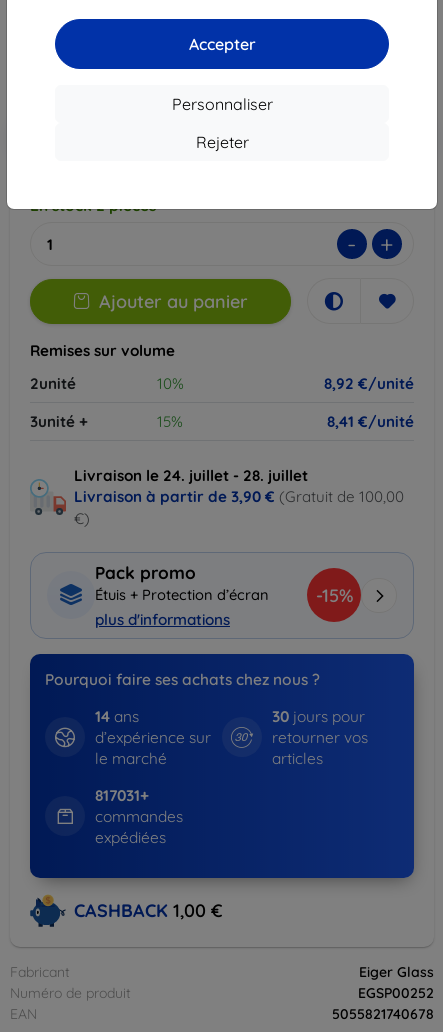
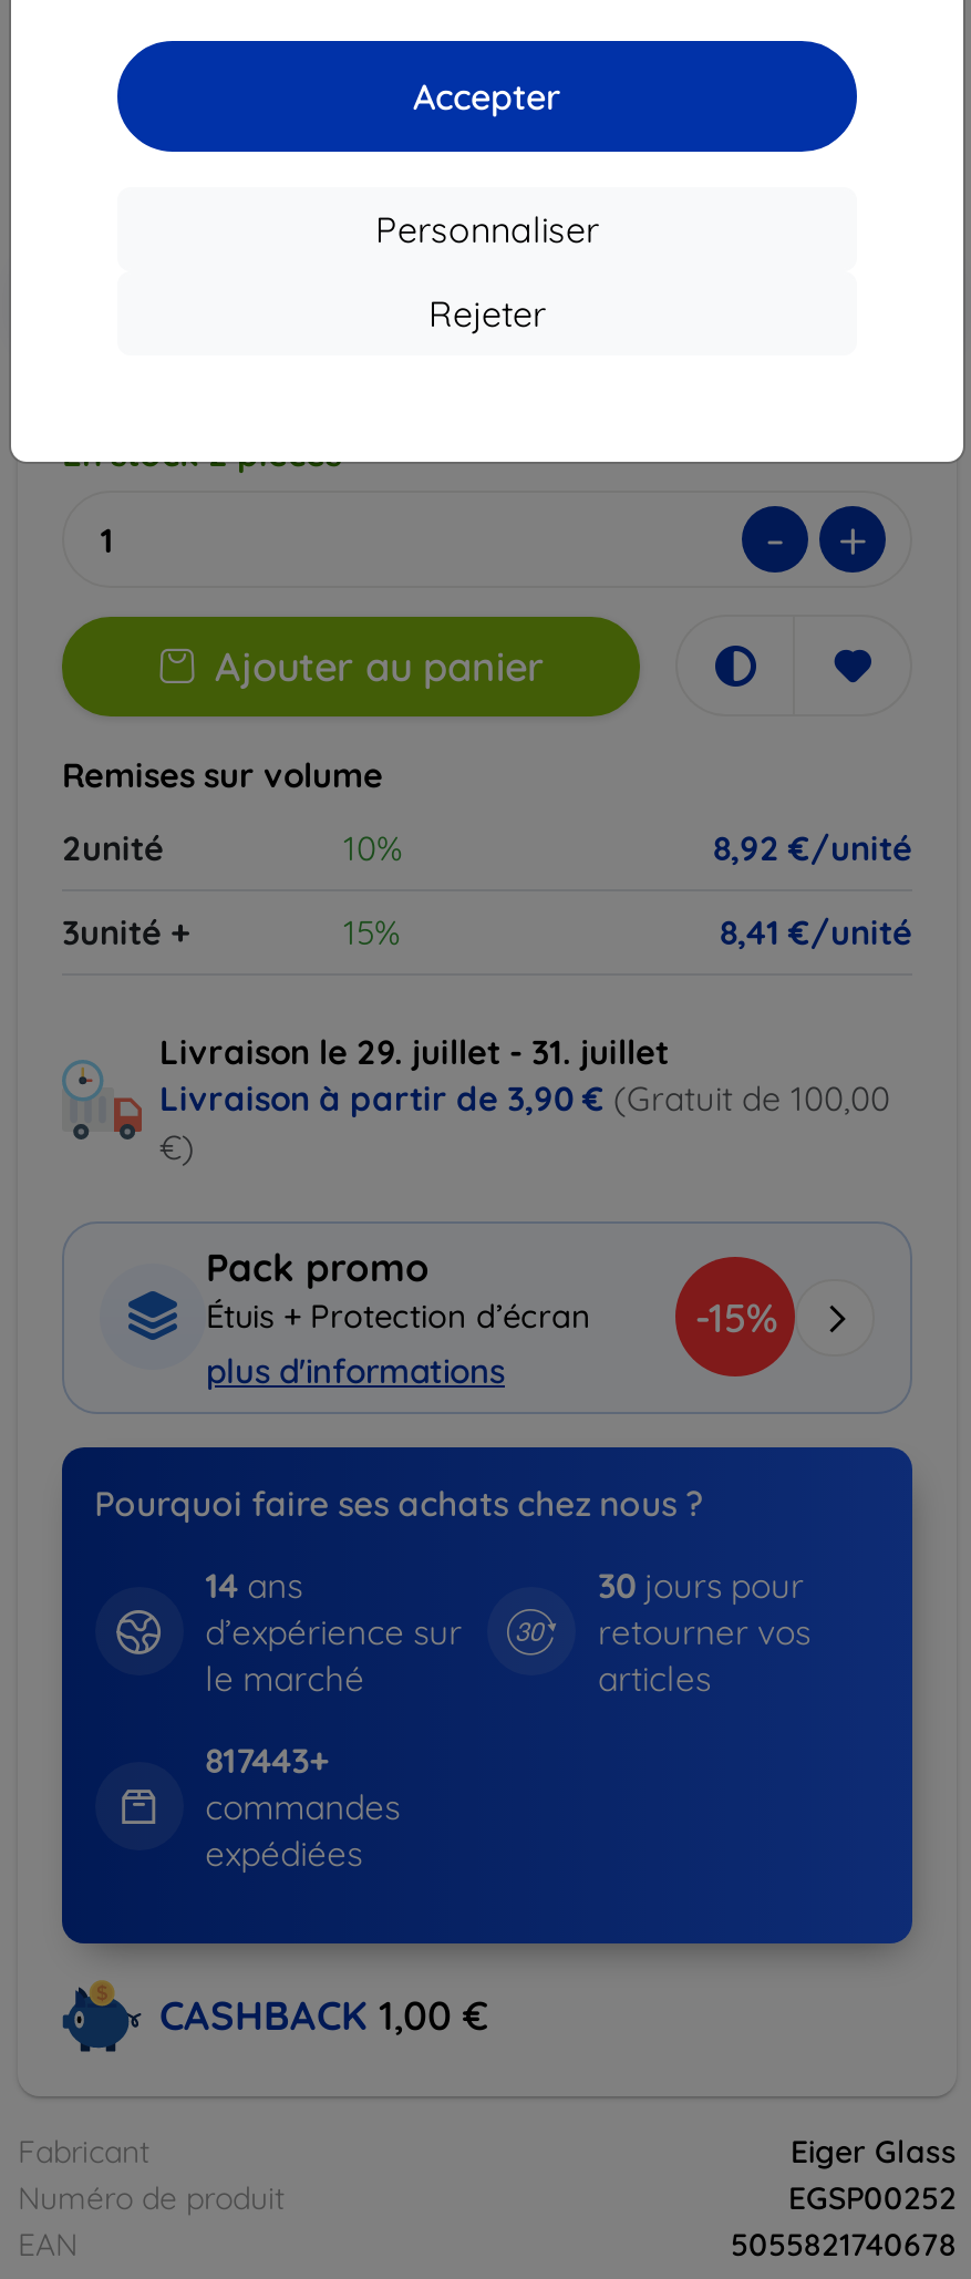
[74,466,308,485] Livraison le 24. juillet - 28. juillet -> [159,1031,669,1073] Livraison le 29. juillet - 31. juillet
[95,786,149,805] 817031+ -> [205,1739,329,1781] 817443+

